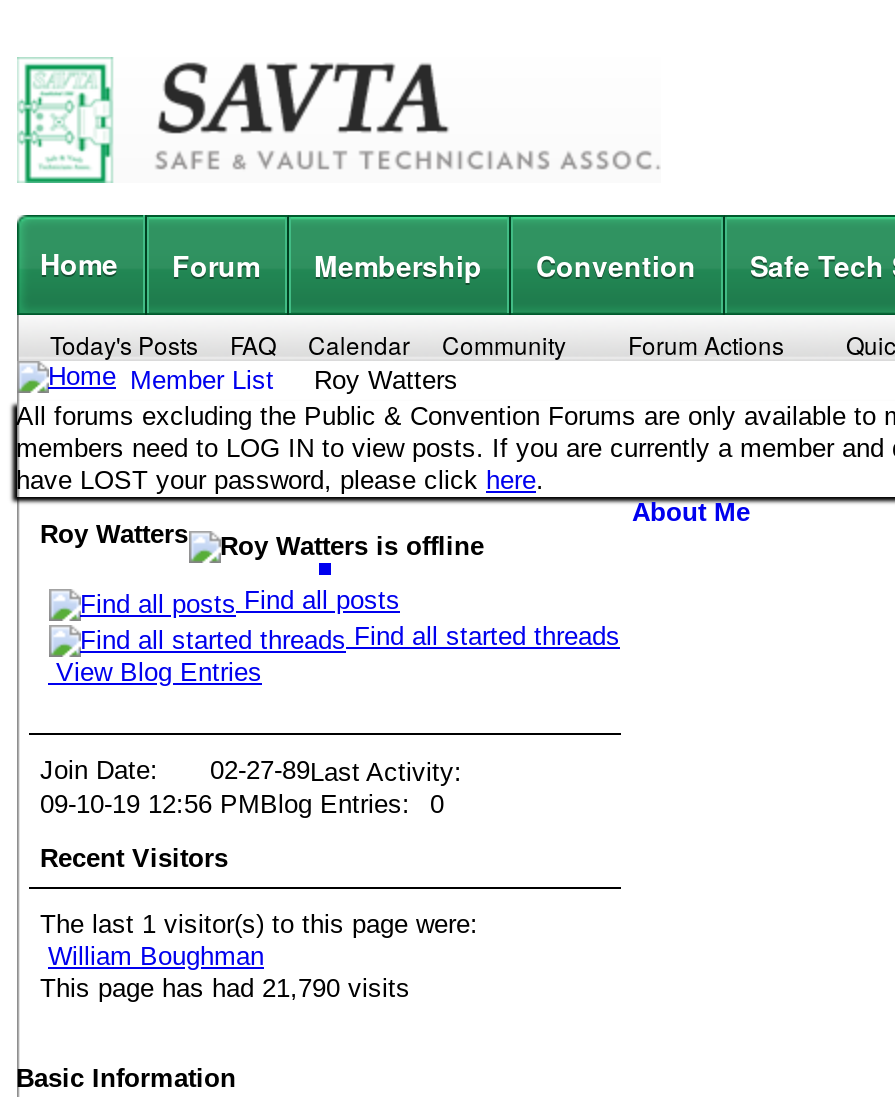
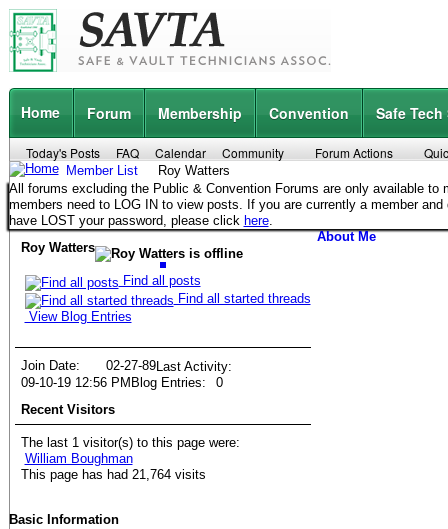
[40,972,410,1002] This page has had 21,790 visits -> [20,467,205,482] This page has had 21,764 visits

